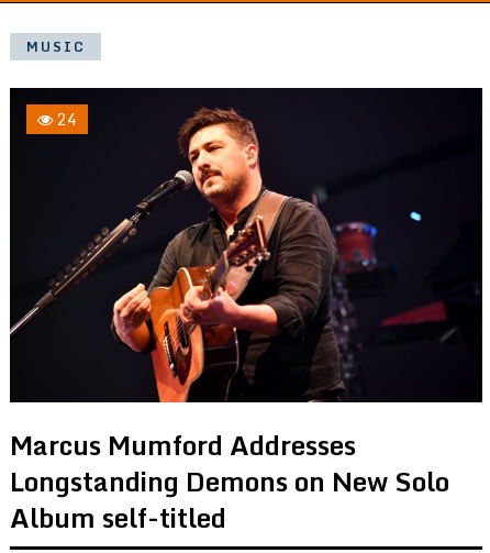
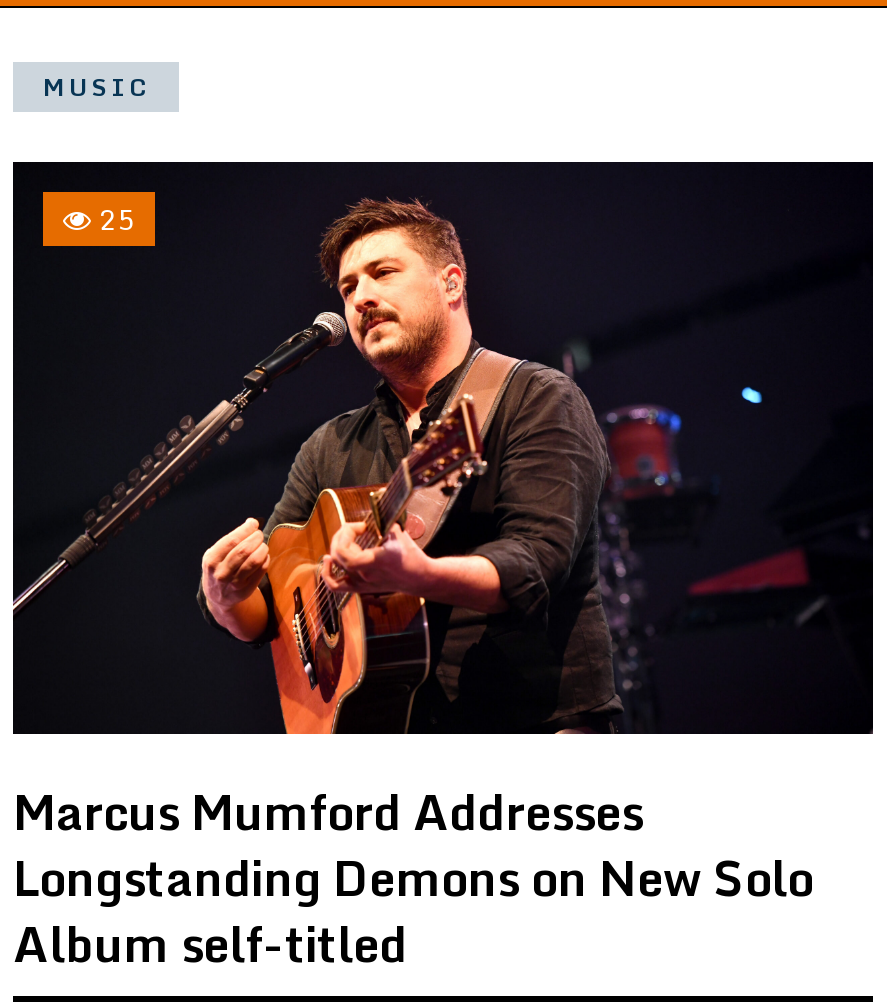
[53,106,77,132] 24 -> [91,195,135,241] 25

